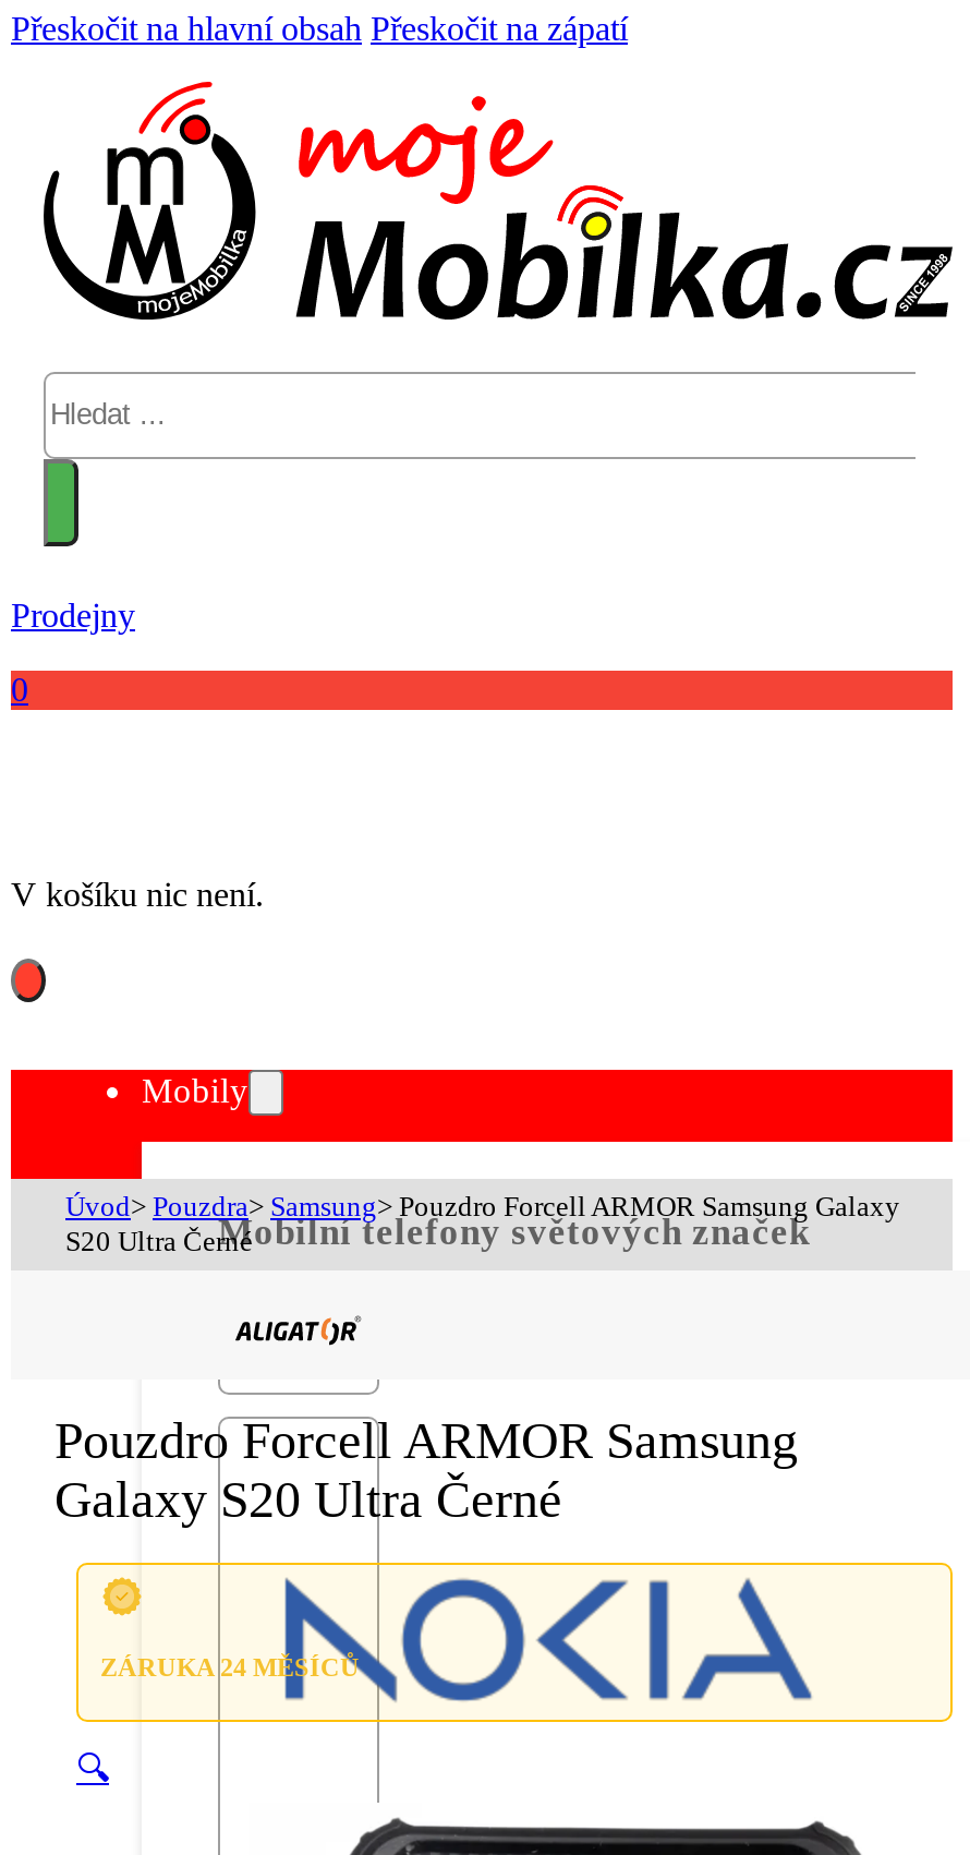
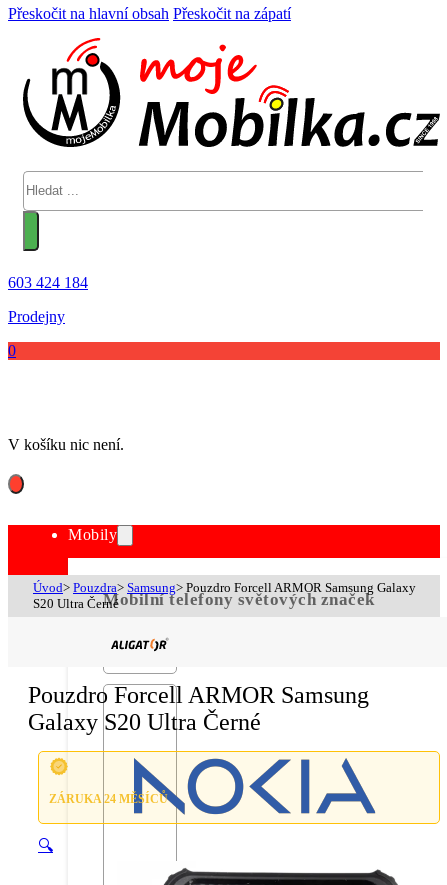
none -> [8,274,88,291] 603 424 184

